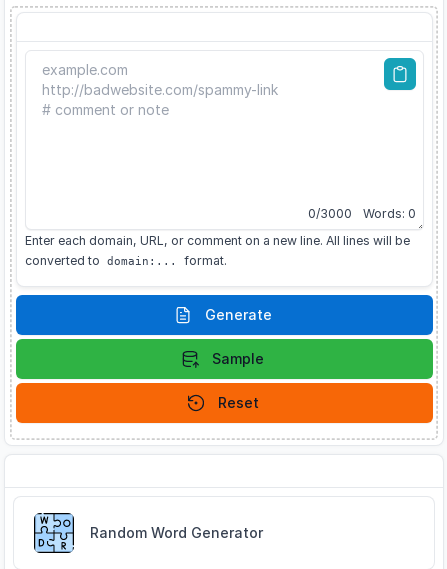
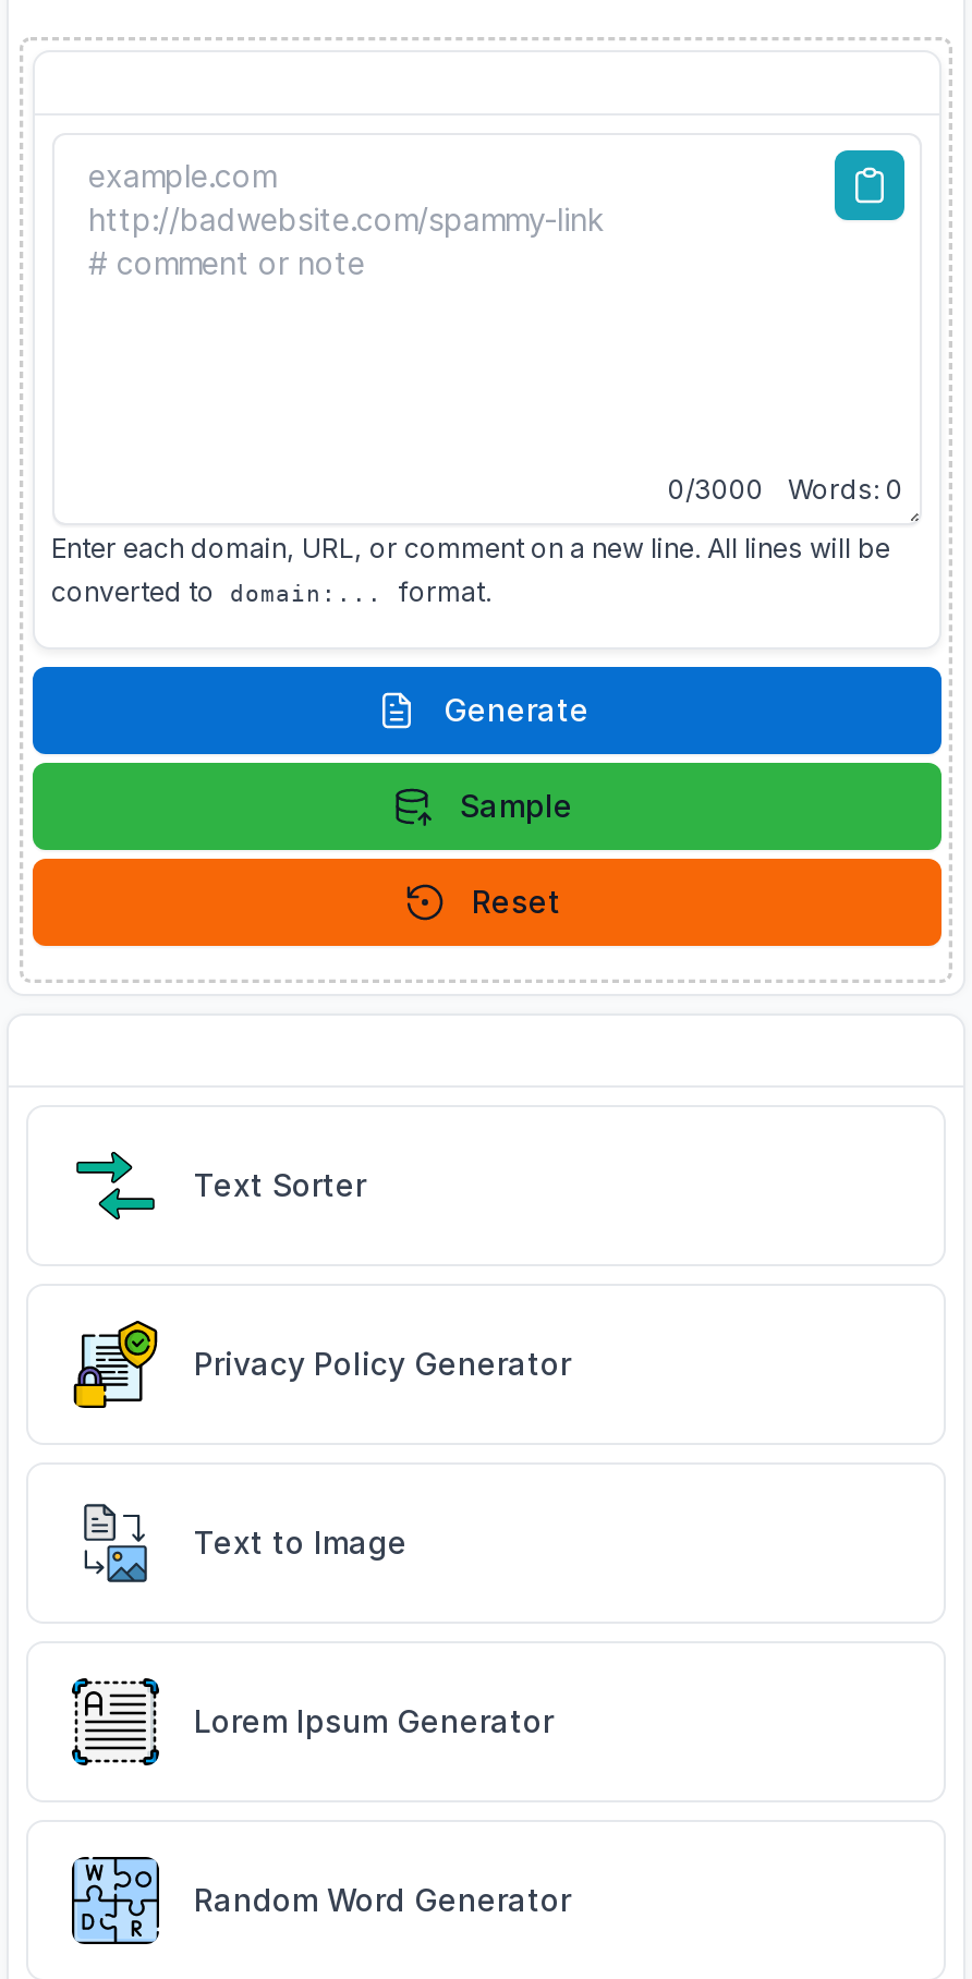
none -> [70,1676,554,1768] [image] | Lorem Ipsum Generator
none -> [72,1319,571,1410] [image] | Privacy Policy Generator
none -> [74,1151,366,1221] [image] | Text Sorter
none -> [81,1502,408,1585] [image] | Text to Image

